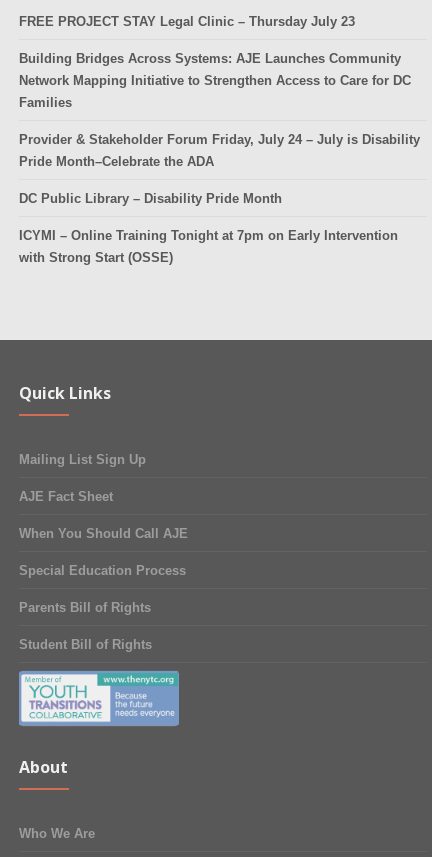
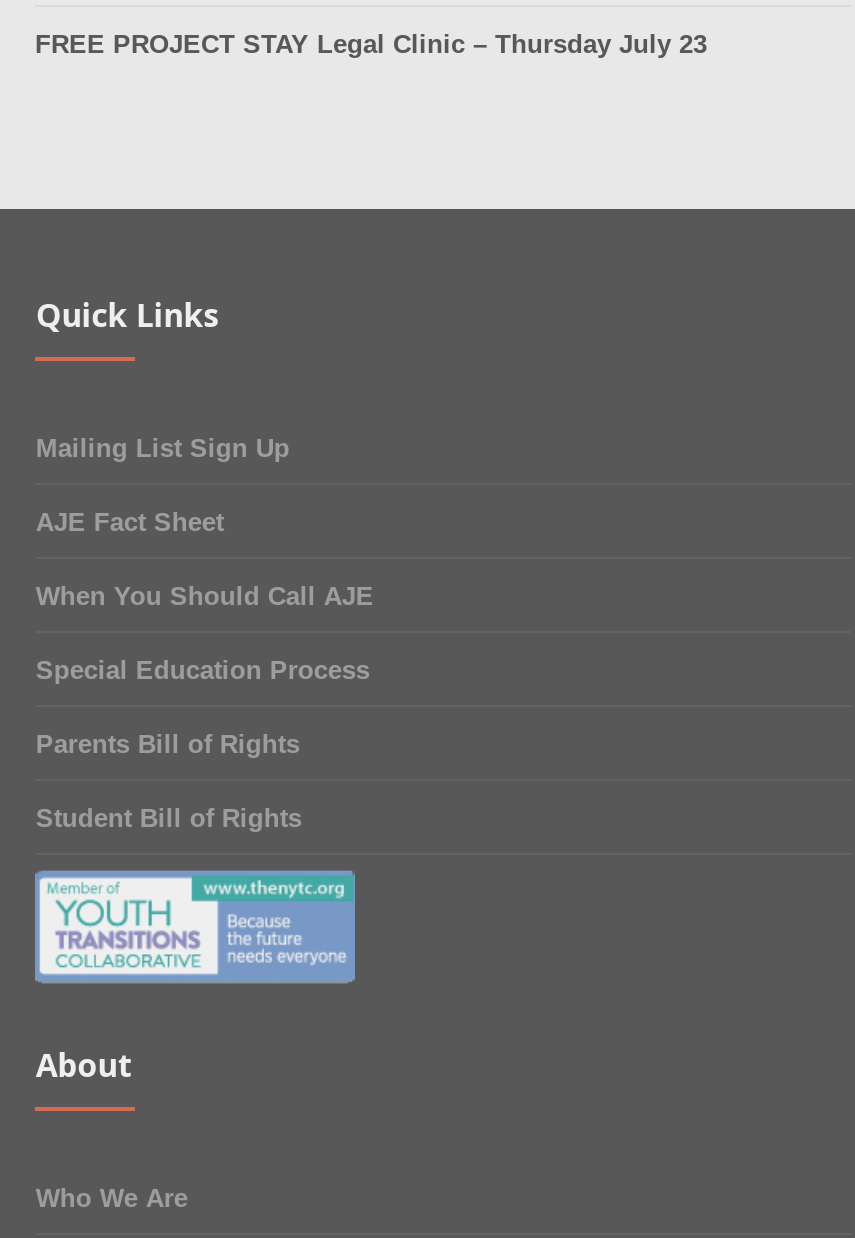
[19,51,420,265] Building Bridges Across Systems: AJE Launches Community | Network Mapping Initiative to Strengthen Access to Care for DC | Families | Provider & Stakeholder Forum Friday, July 24 – July is Disability | Pride Month–Celebrate the ADA | DC Public Library – Disability Pride Month | ICYMI – Online Training Tonight at 7pm on Early Intervention | with Strong Start (OSSE) -> none

